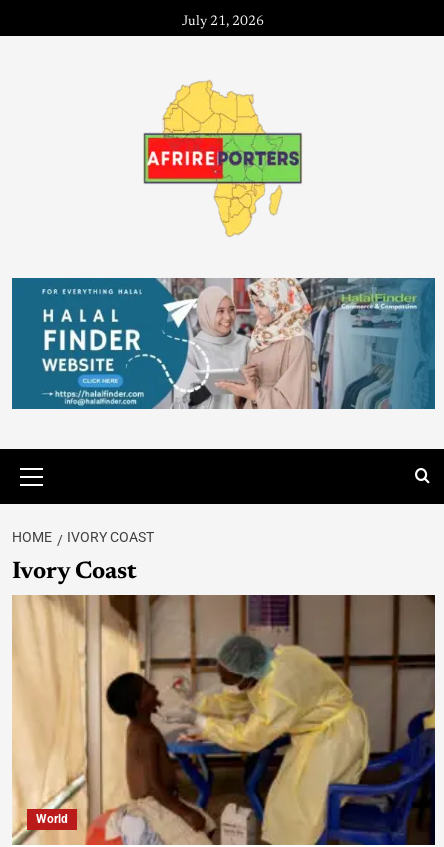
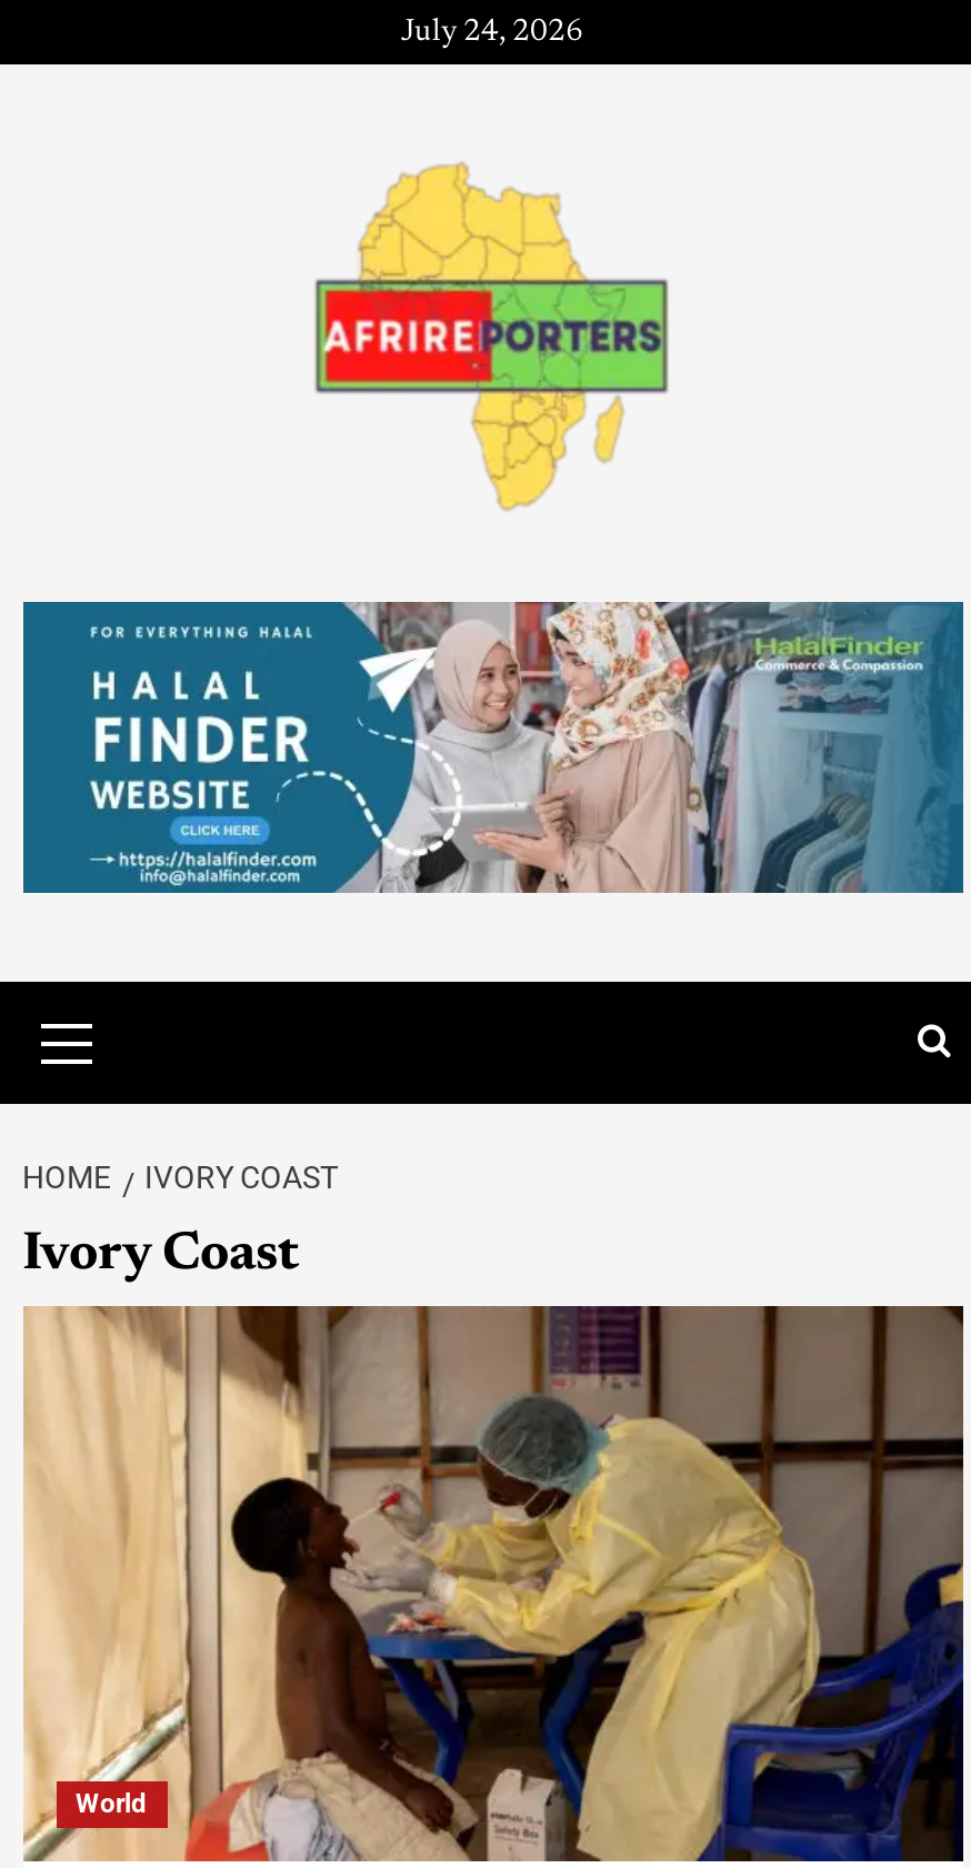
[182,15,264,29] July 21, 2026 -> [401,18,583,49] July 24, 2026

